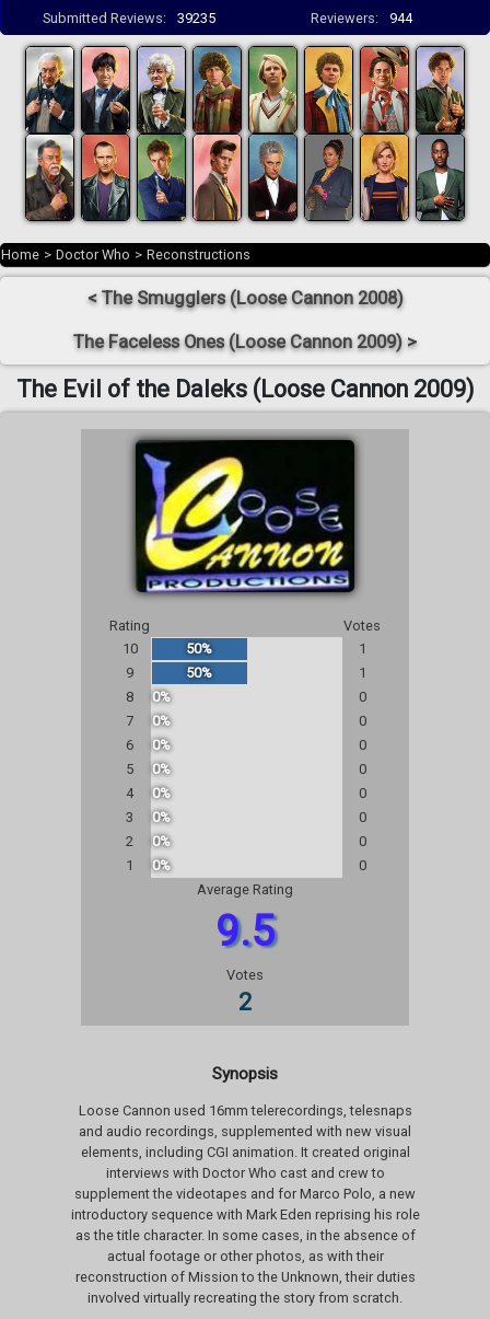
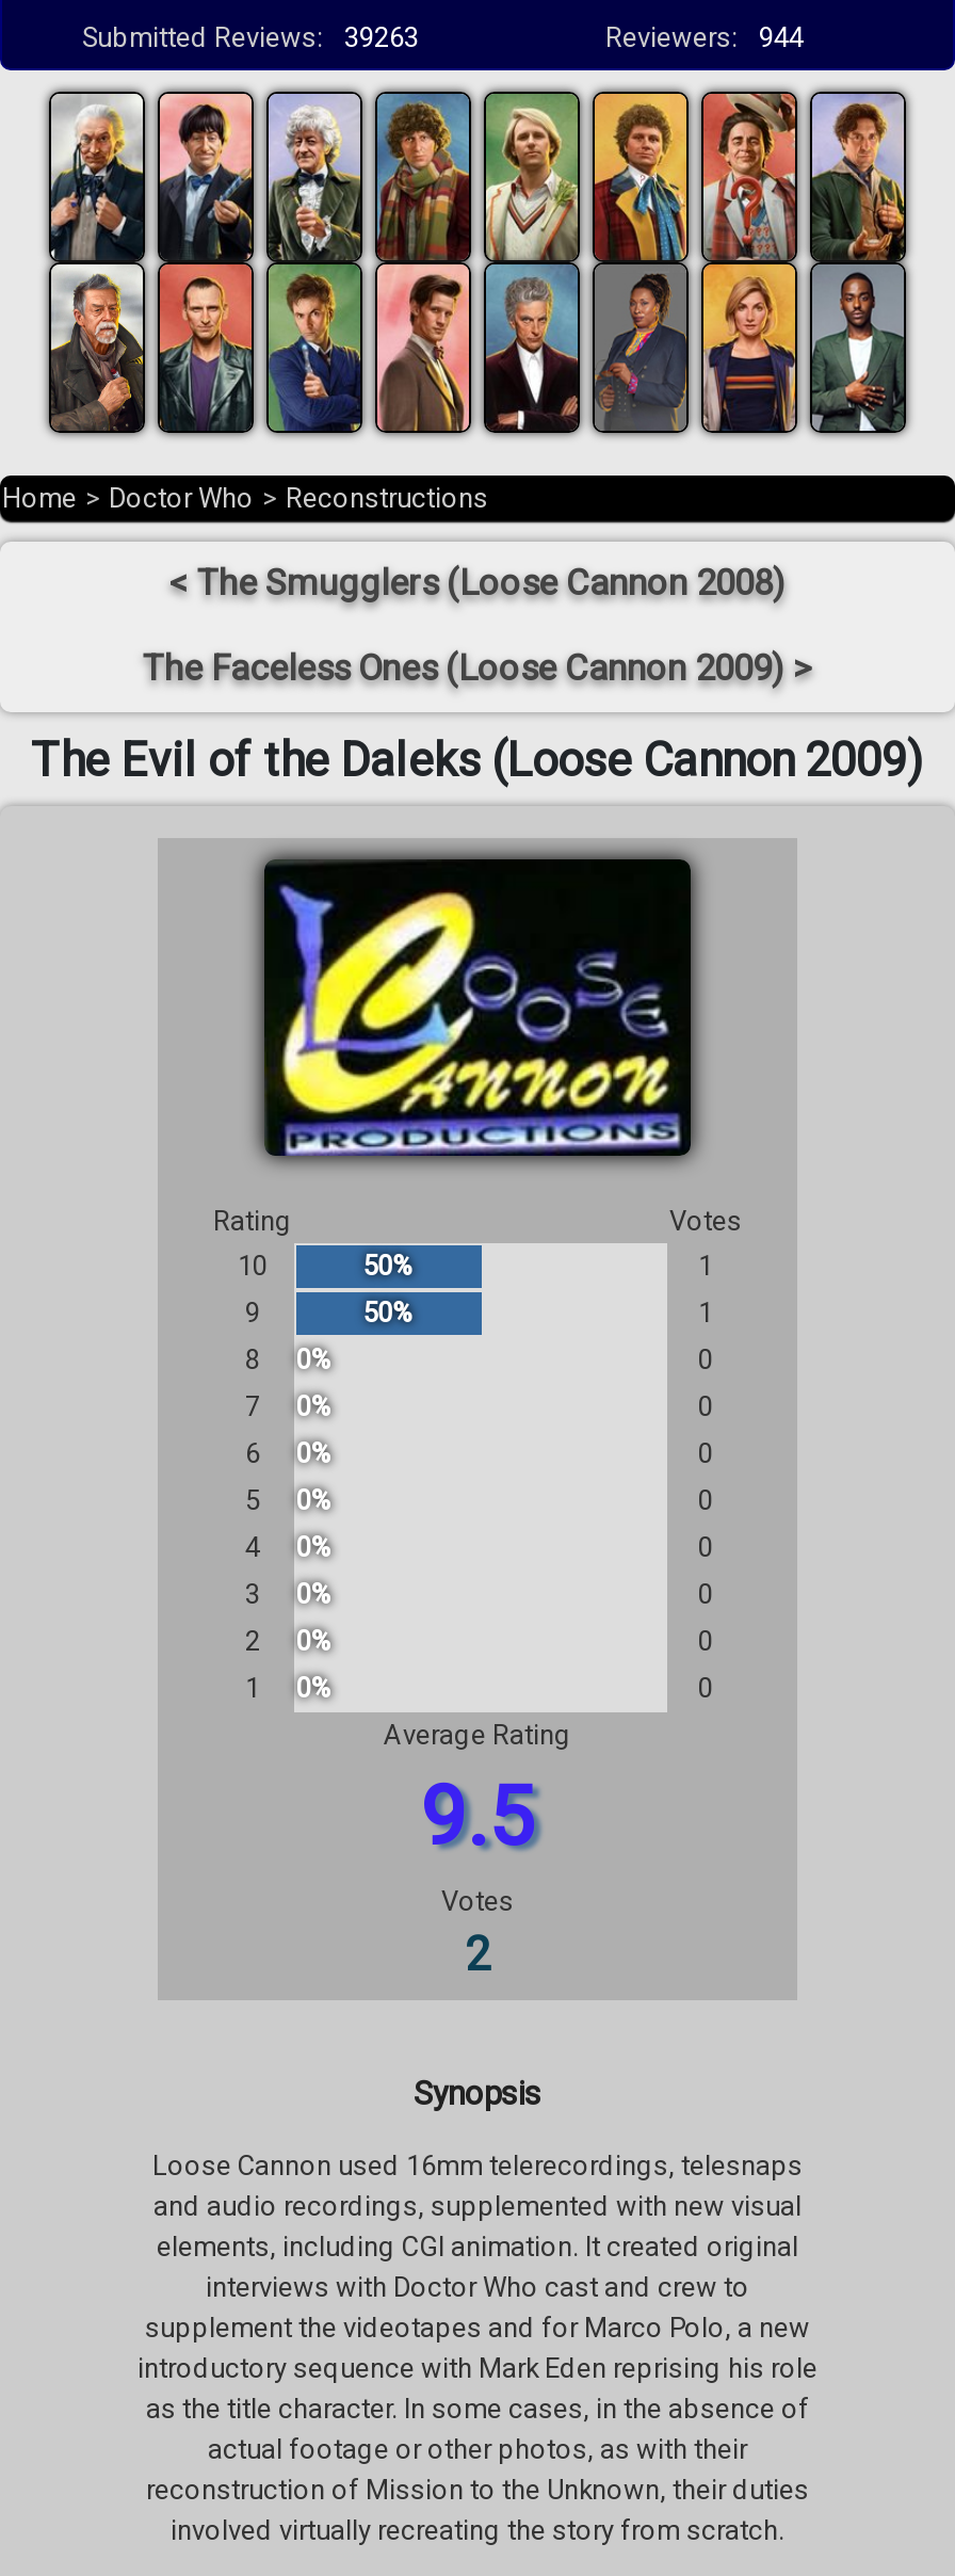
[42,10,215,26] Submitted Reviews: 39235 -> [82,21,419,53] Submitted Reviews: 39263

